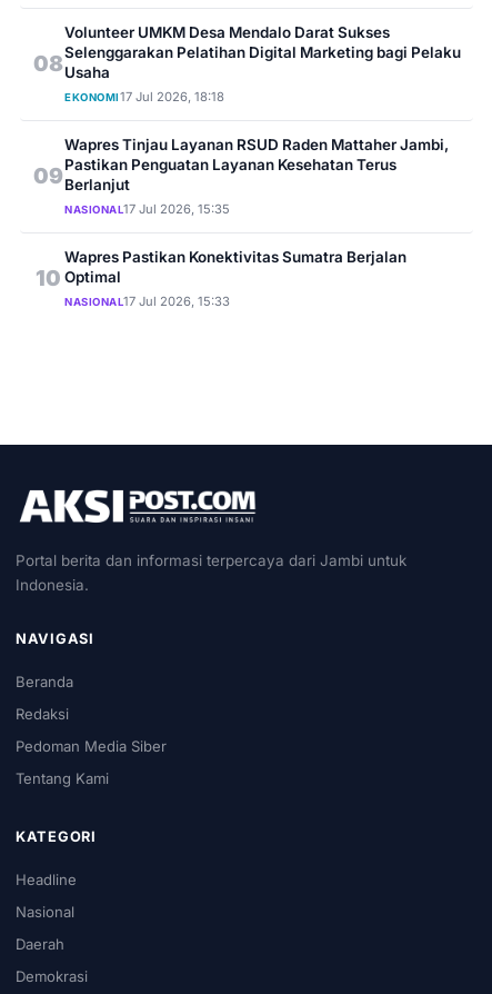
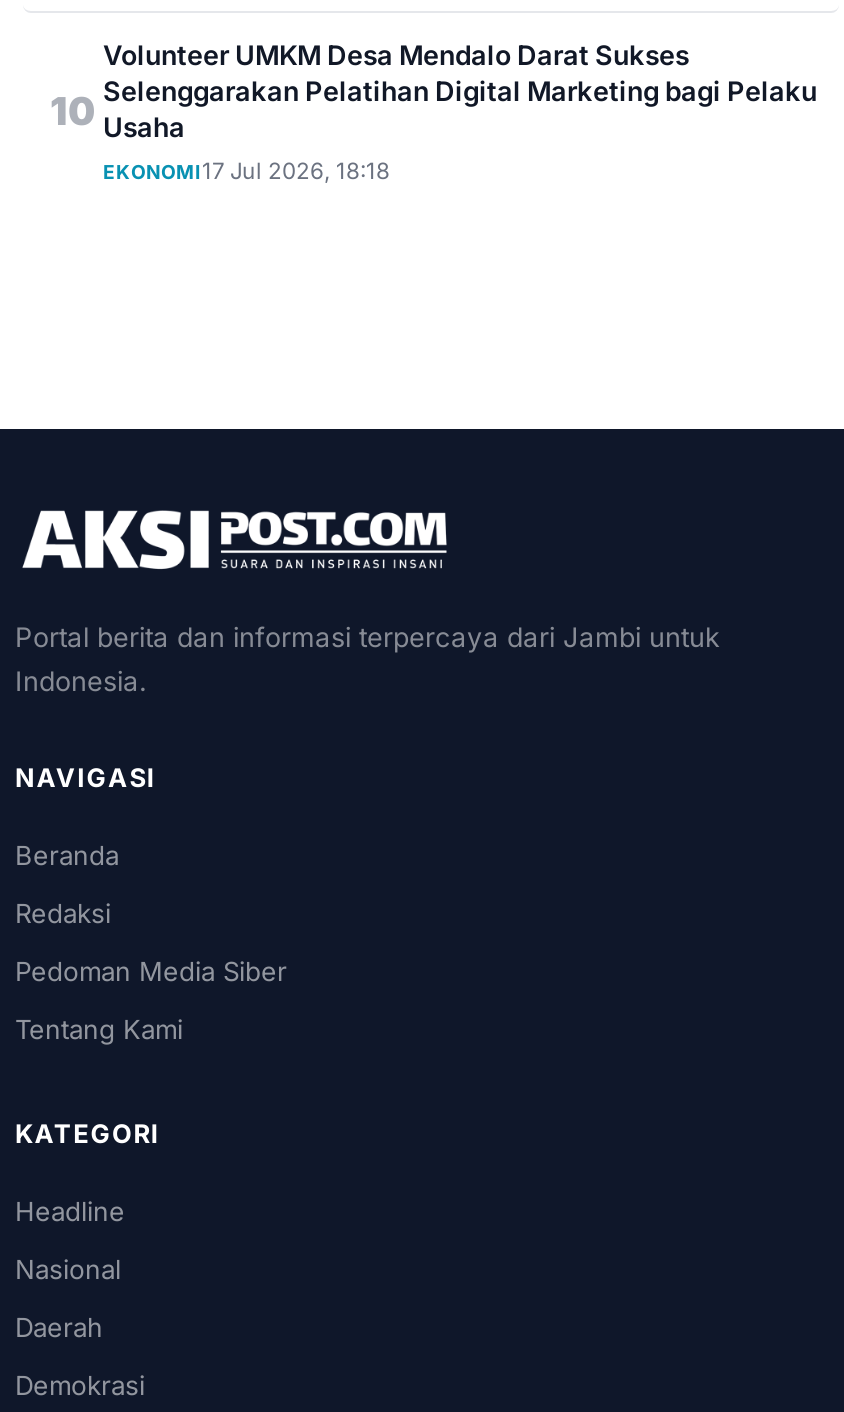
[33,43,461,81] 08 Selenggarakan Pelatihan Digital Marketing bagi Pelaku Usaha -> [50,74,817,142] 10 Selenggarakan Pelatihan Digital Marketing bagi Pelaku Usaha
[35,135,449,291] Wapres Tinjau Layanan RSUD Raden Mattaher Jambi, | Pastikan Penguatan Layanan Kesehatan Terus | Berlanjut | NASIONAL 17 Jul 2026, 15:35 | 10 -> none
[33,162,63,189] 09 -> none
[64,247,406,309] Wapres Pastikan Konektivitas Sumatra Berjalan | Optimal | NASIONAL 17 Jul 2026, 15:33 -> none

